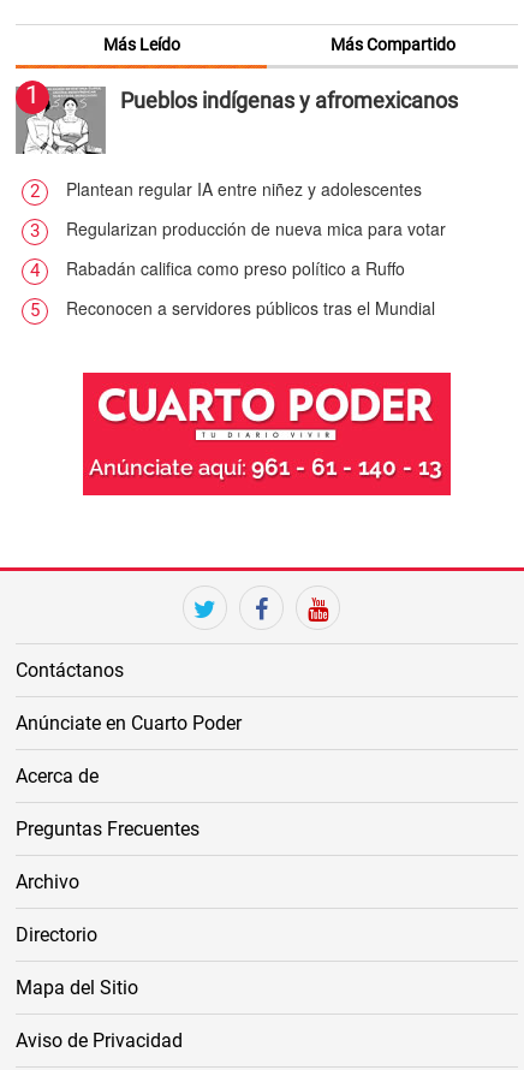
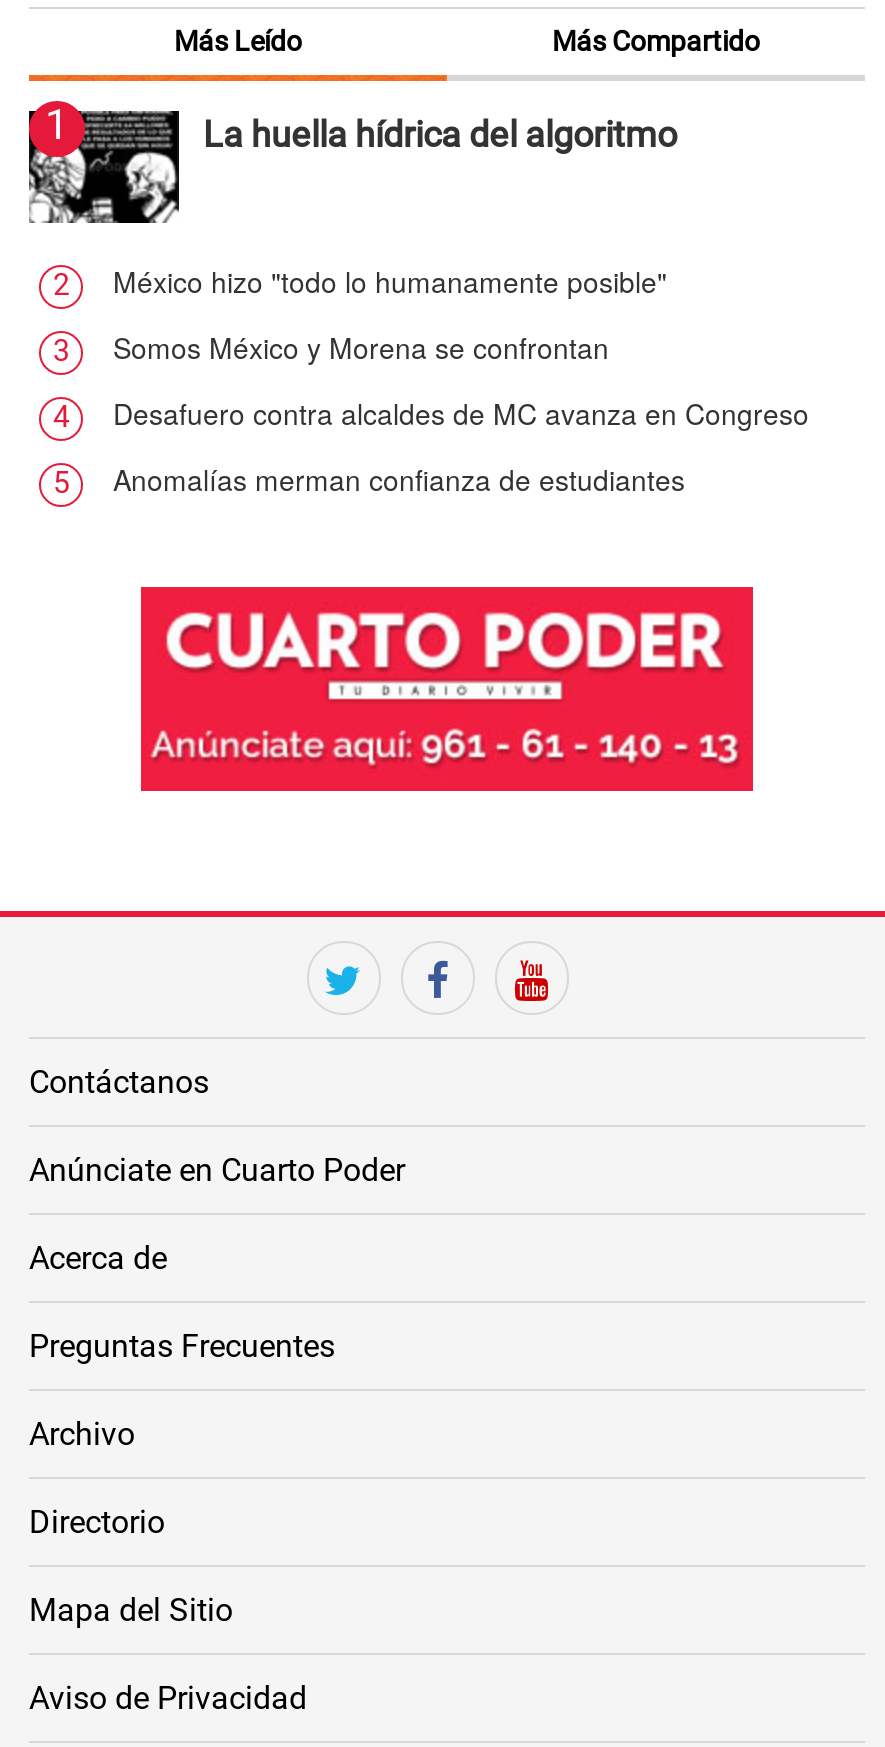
[16,88,458,155] [image] | Pueblos indígenas y afromexicanos -> [29,111,677,225] [image] | La huella hídrica del algoritmo
[66,177,422,201] Plantean regular IA entre niñez y adolescentes -> [113,262,667,302] México hizo "todo lo humanamente posible"
[66,217,446,241] Regularizan producción de nueva mica para votar -> [113,328,609,368] Somos México y Morena se confrontan
[66,256,405,280] Rabadán califica como preso político a Ruffo -> [113,394,809,434] Desafuero contra alcaldes de MC avanza en Congreso
[66,296,435,320] Reconocen a servidores públicos tras el Mundial -> [113,460,685,500] Anomalías merman confianza de estudiantes

